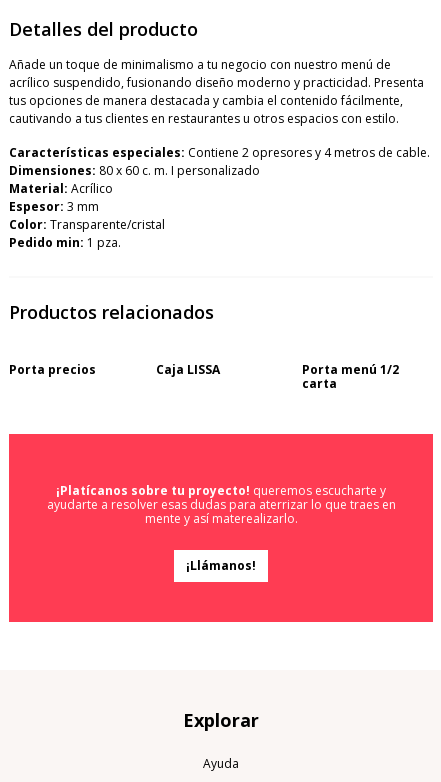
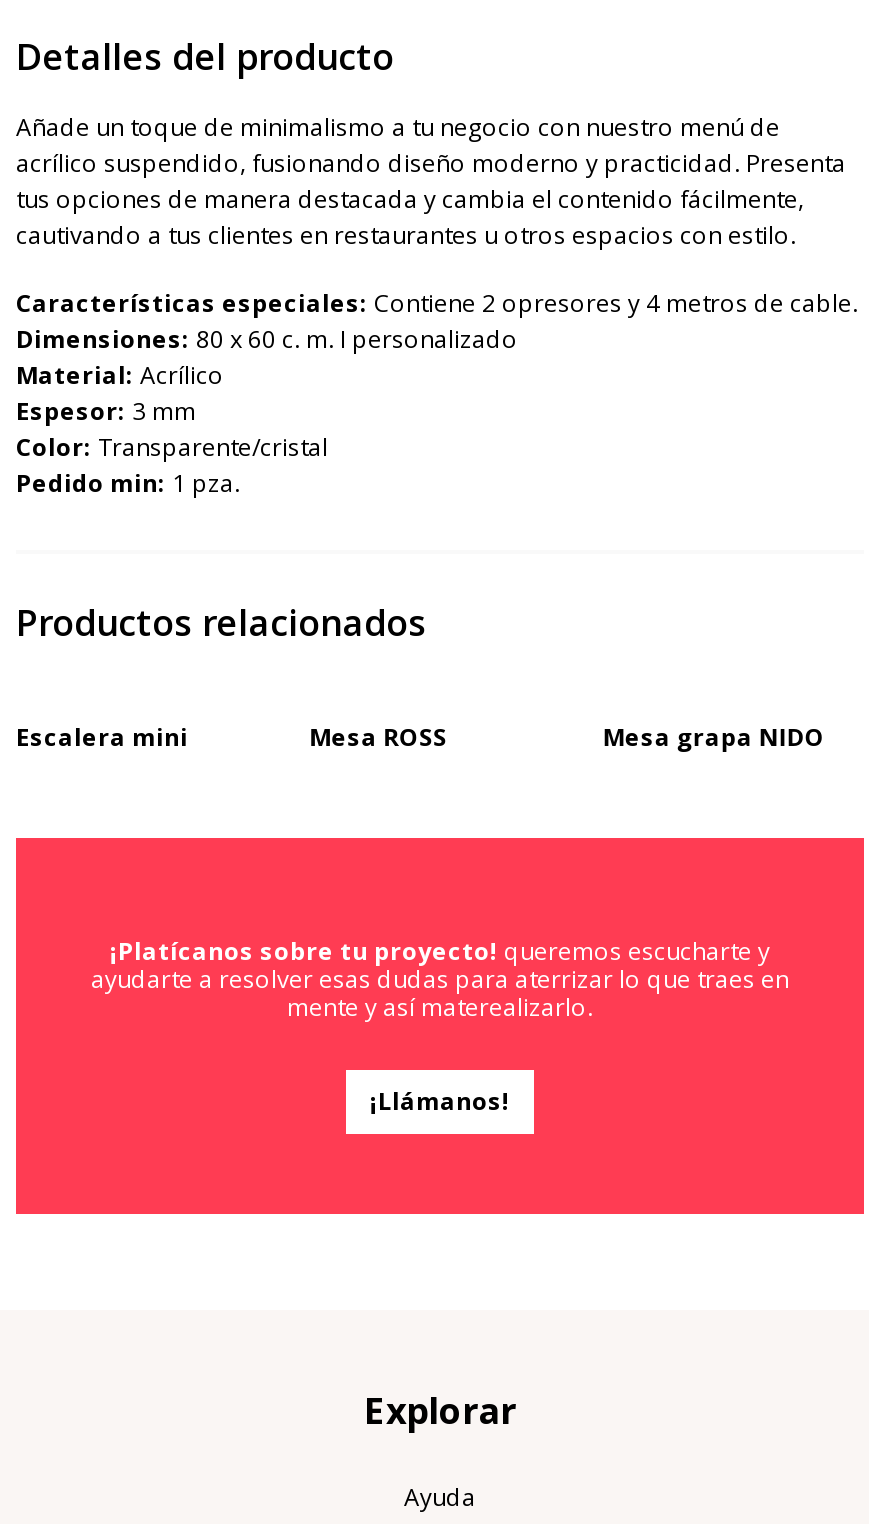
[9,360,399,391] Porta precios | Caja LISSA | Porta menú 1/2 | carta -> [16,719,825,753] Escalera mini | Mesa ROSS | Mesa grapa NIDO

